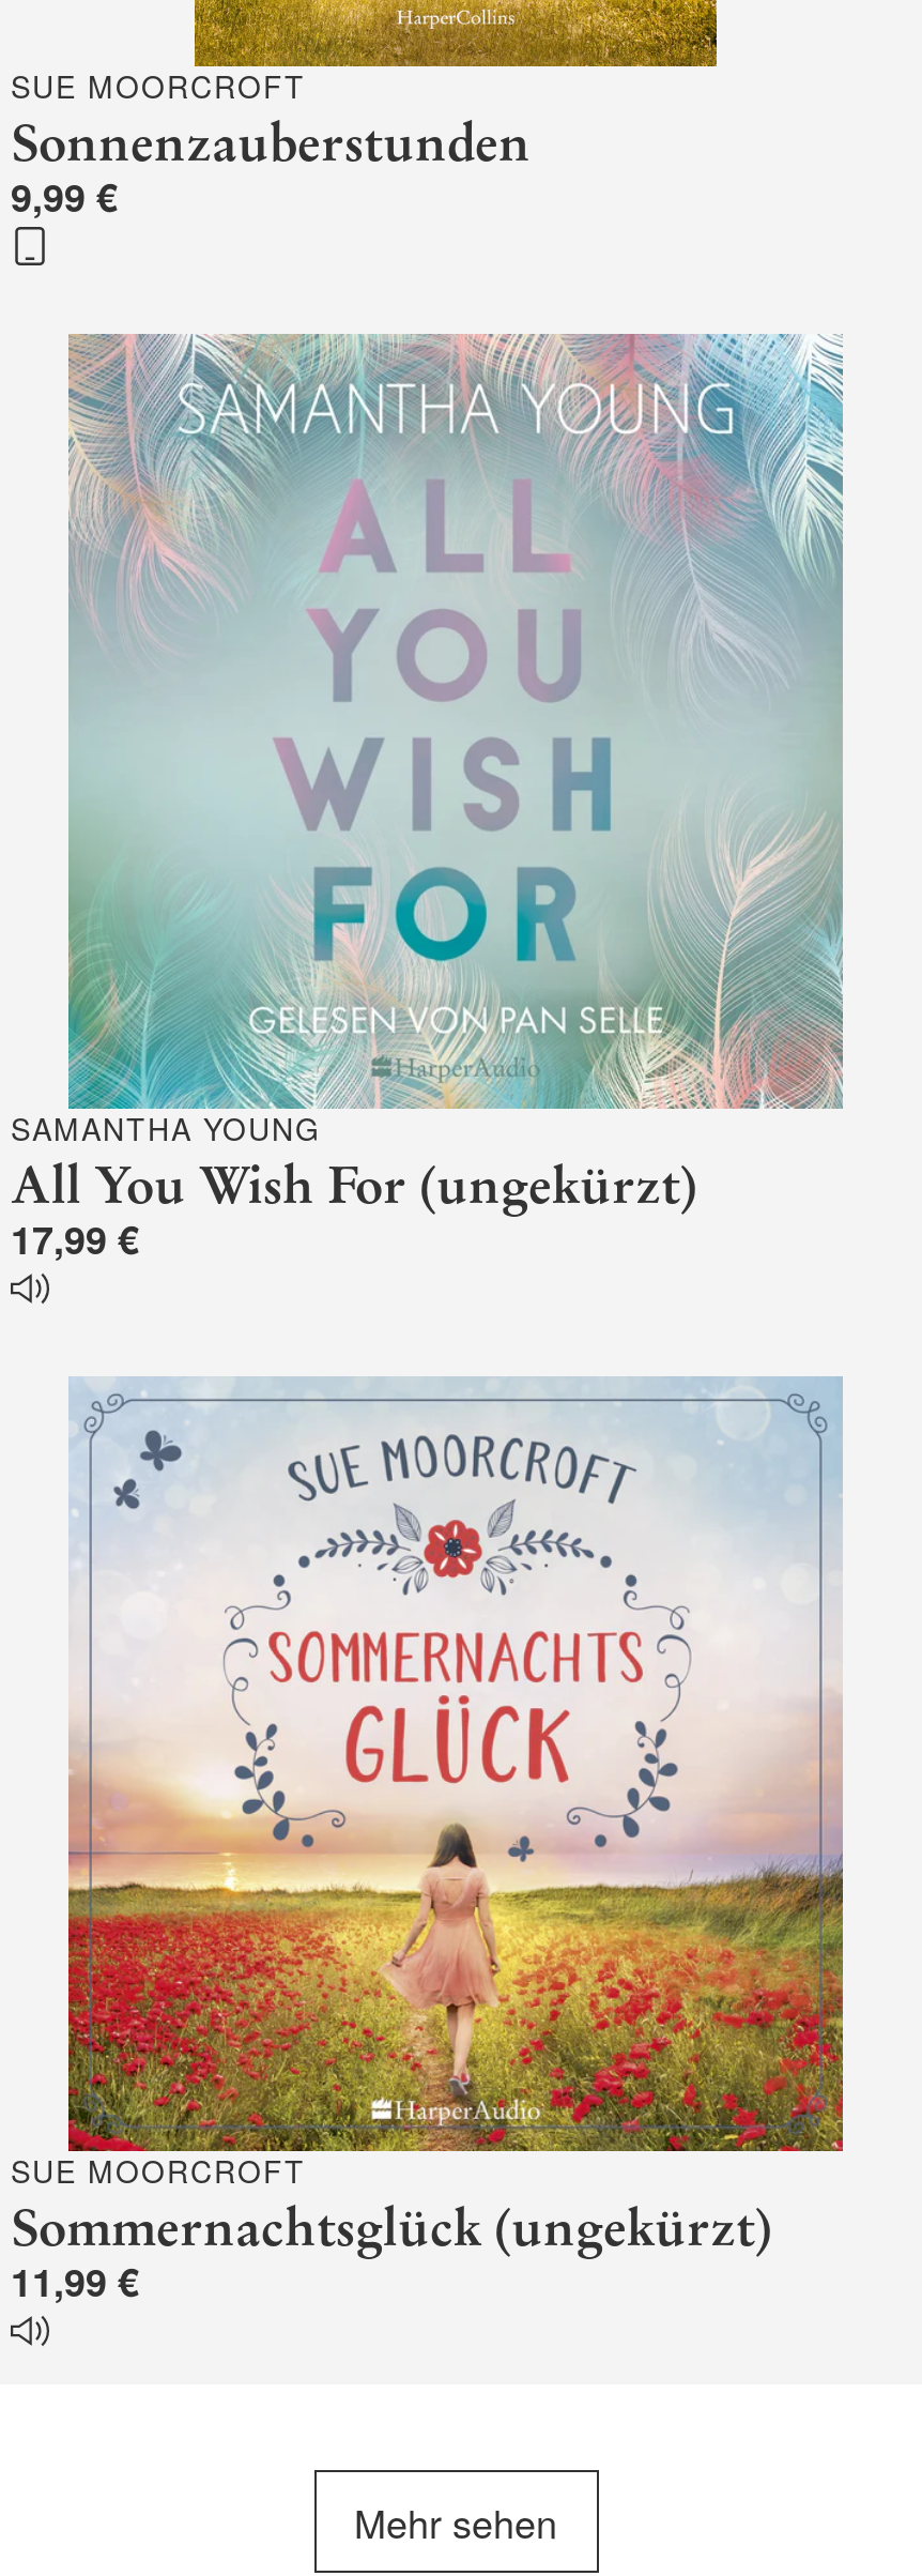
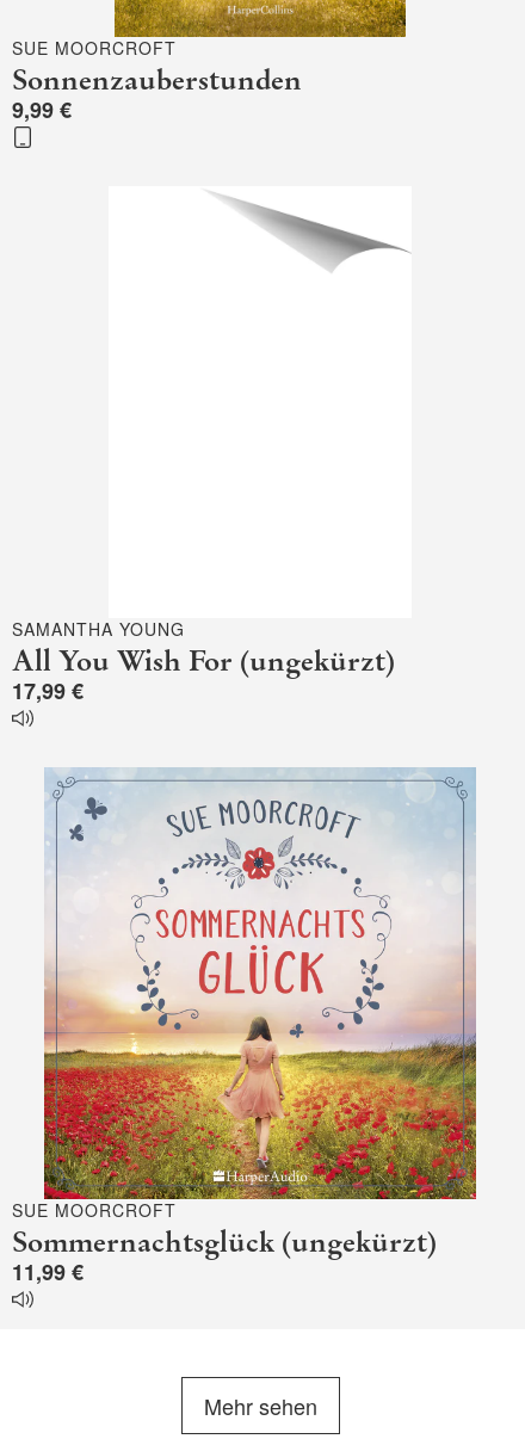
[66,332,845,1111] [image] -> none

